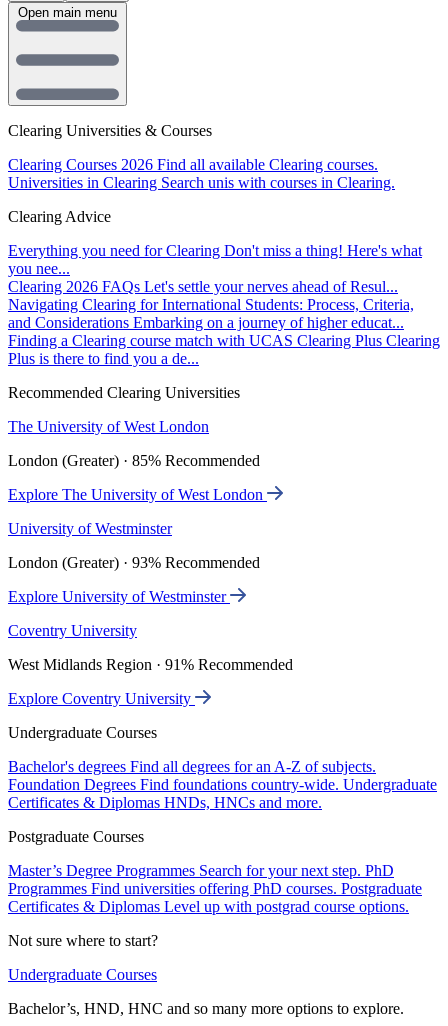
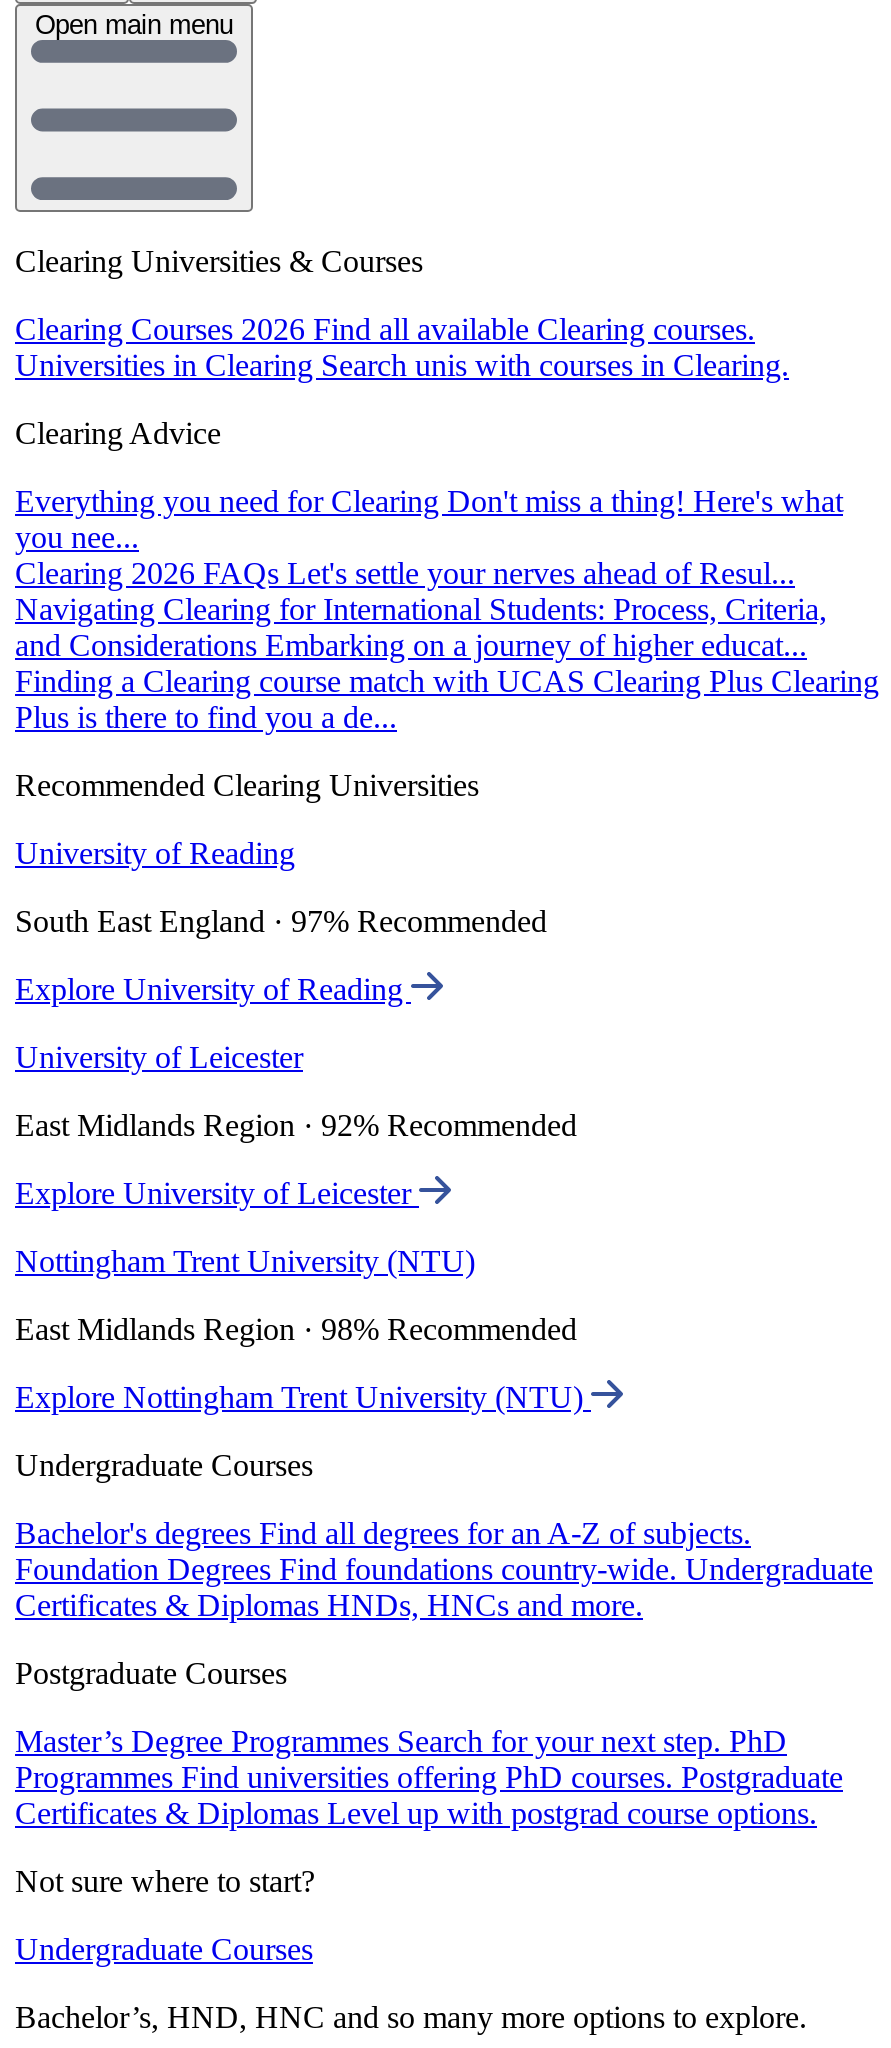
[8,418,209,435] The University of West London -> [15,836,295,870] University of Reading
[8,452,260,469] London (Greater) · 85% Recommended -> [15,904,547,938] South East England · 97% Recommended
[8,486,267,503] Explore The University of West London -> [15,972,411,1006] Explore University of Reading
[8,520,172,537] University of Westminster -> [15,1040,303,1074] University of Leicester
[8,554,260,571] London (Greater) · 93% Recommended -> [15,1108,577,1142] East Midlands Region · 92% Recommended
[8,588,230,605] Explore University of Westminster -> [15,1176,419,1210] Explore University of Leicester
[8,622,137,639] Coventry University -> [15,1244,475,1278] Nottingham Trent University (NTU)
[8,656,293,673] West Midlands Region · 91% Recommended -> [15,1312,577,1346] East Midlands Region · 98% Recommended
[8,690,195,707] Explore Coventry University -> [15,1380,591,1414] Explore Nottingham Trent University (NTU)

